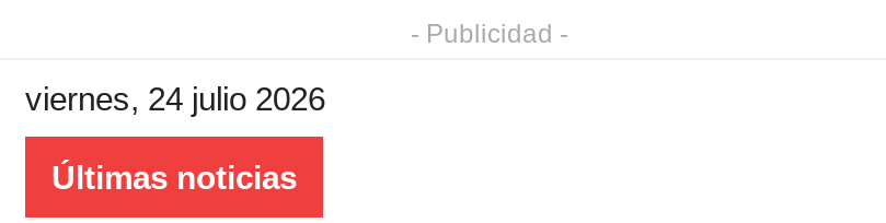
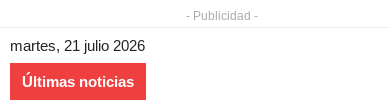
[25,80,325,117] viernes, 24 julio 2026 -> [10,37,145,54] martes, 21 julio 2026

